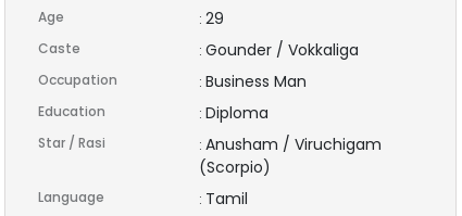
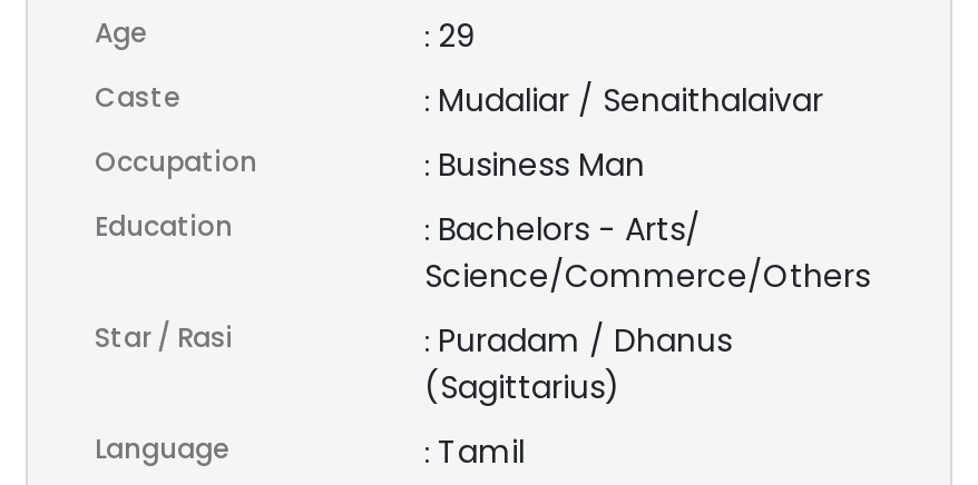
[199,39,359,61] : Gounder / Vokkaliga -> [424,77,823,122] : Mudaliar / Senaithalaivar
[199,102,269,124] : Diploma -> [424,206,870,298] : Bachelors - Arts/ | Science/Commerce/Others
[199,133,382,178] : Anusham / Viruchigam | (Scorpio) -> [424,318,732,409] : Puradam / Dhanus | (Sagittarius)

